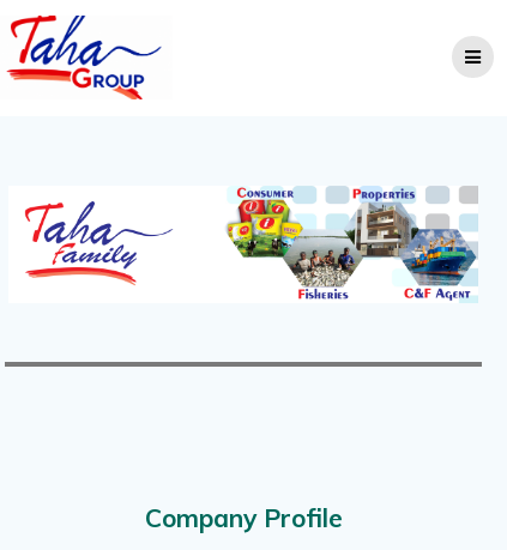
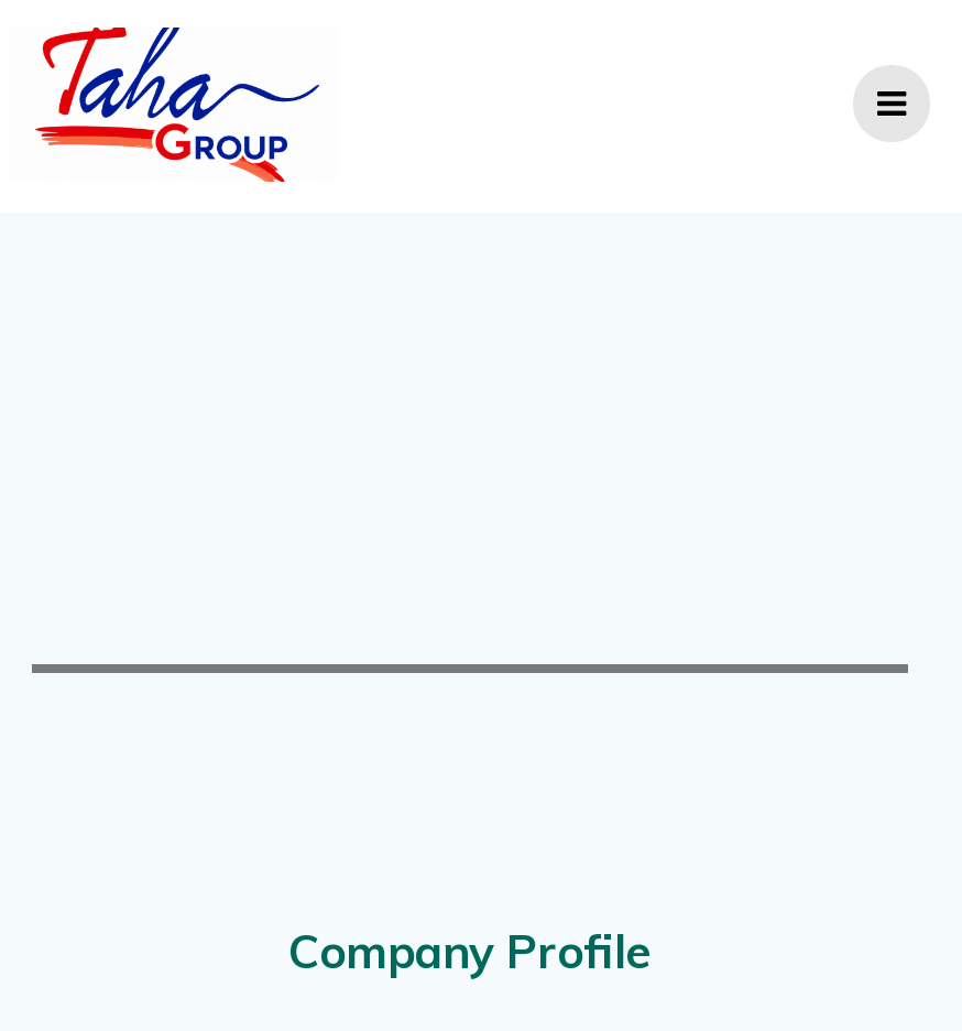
[225,186,478,302] [image] -> none
[24,200,173,285] [image] -> none

